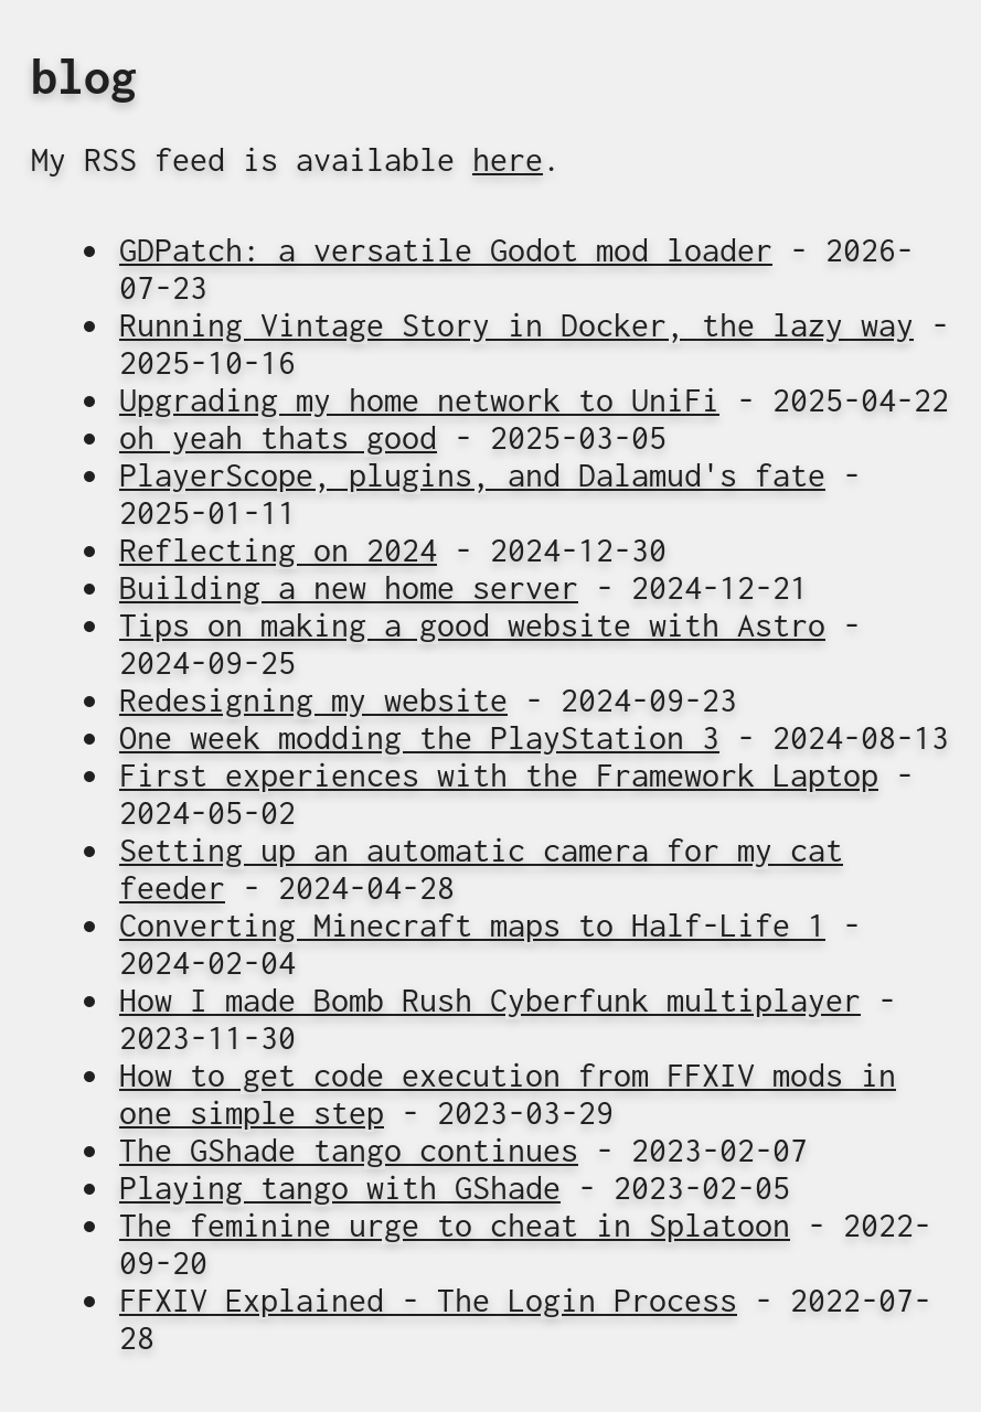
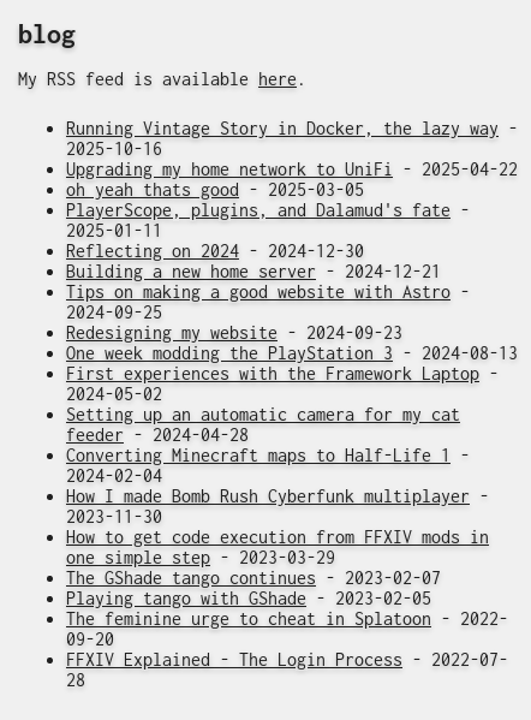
[119,231,914,306] GDPatch: a versatile Godot mod loader - 2026- | 07-23 -> none

